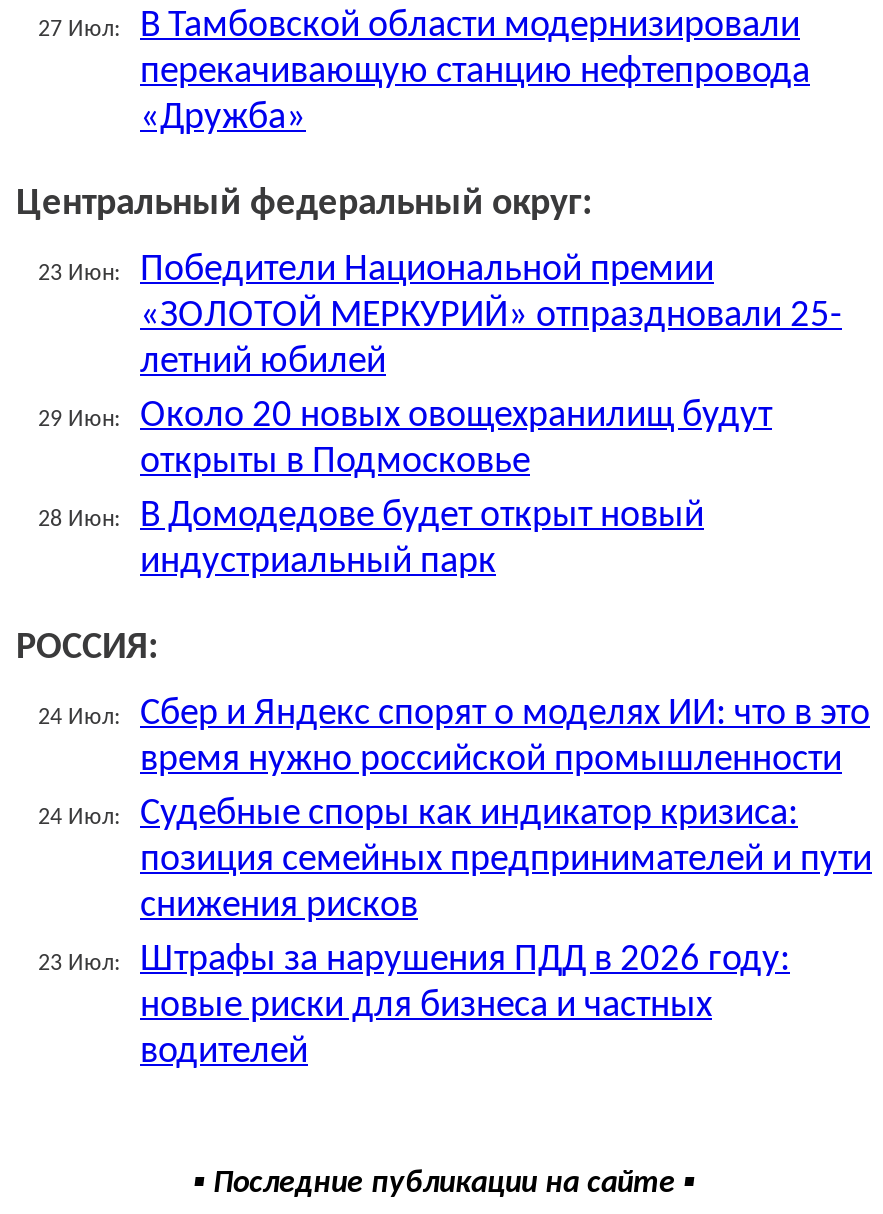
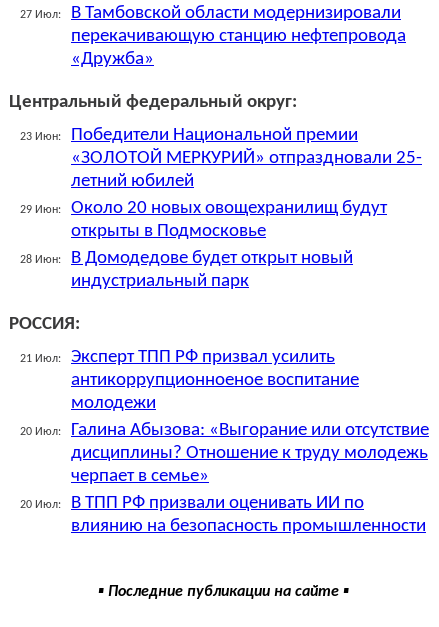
[38,696,870,780] 24 Июл: | Сбер и Яндекс спорят о моделях ИИ: что в это | время нужно российской промышленности -> [20,348,359,413] 21 Июл: | Эксперт ТПП РФ призвал усилить | антикоррупционноеное воспитание | молодежи
[38,796,872,926] 24 Июл: | Судебные споры как индикатор кризиса: | позиция семейных предпринимателей и пути | снижения рисков -> [20,421,429,486] 20 Июл: | Галина Абызова: «Выгорание или отсутствие | дисциплины? Отношение к труду молодежь | черпает в семье»
[38,942,790,1072] 23 Июл: | Штрафы за нарушения ПДД в 2026 году: | новые риски для бизнеса и частных | водителей -> [20,494,426,536] 20 Июл: | В ТПП РФ призвали оценивать ИИ по | влиянию на безопасность промышленности

